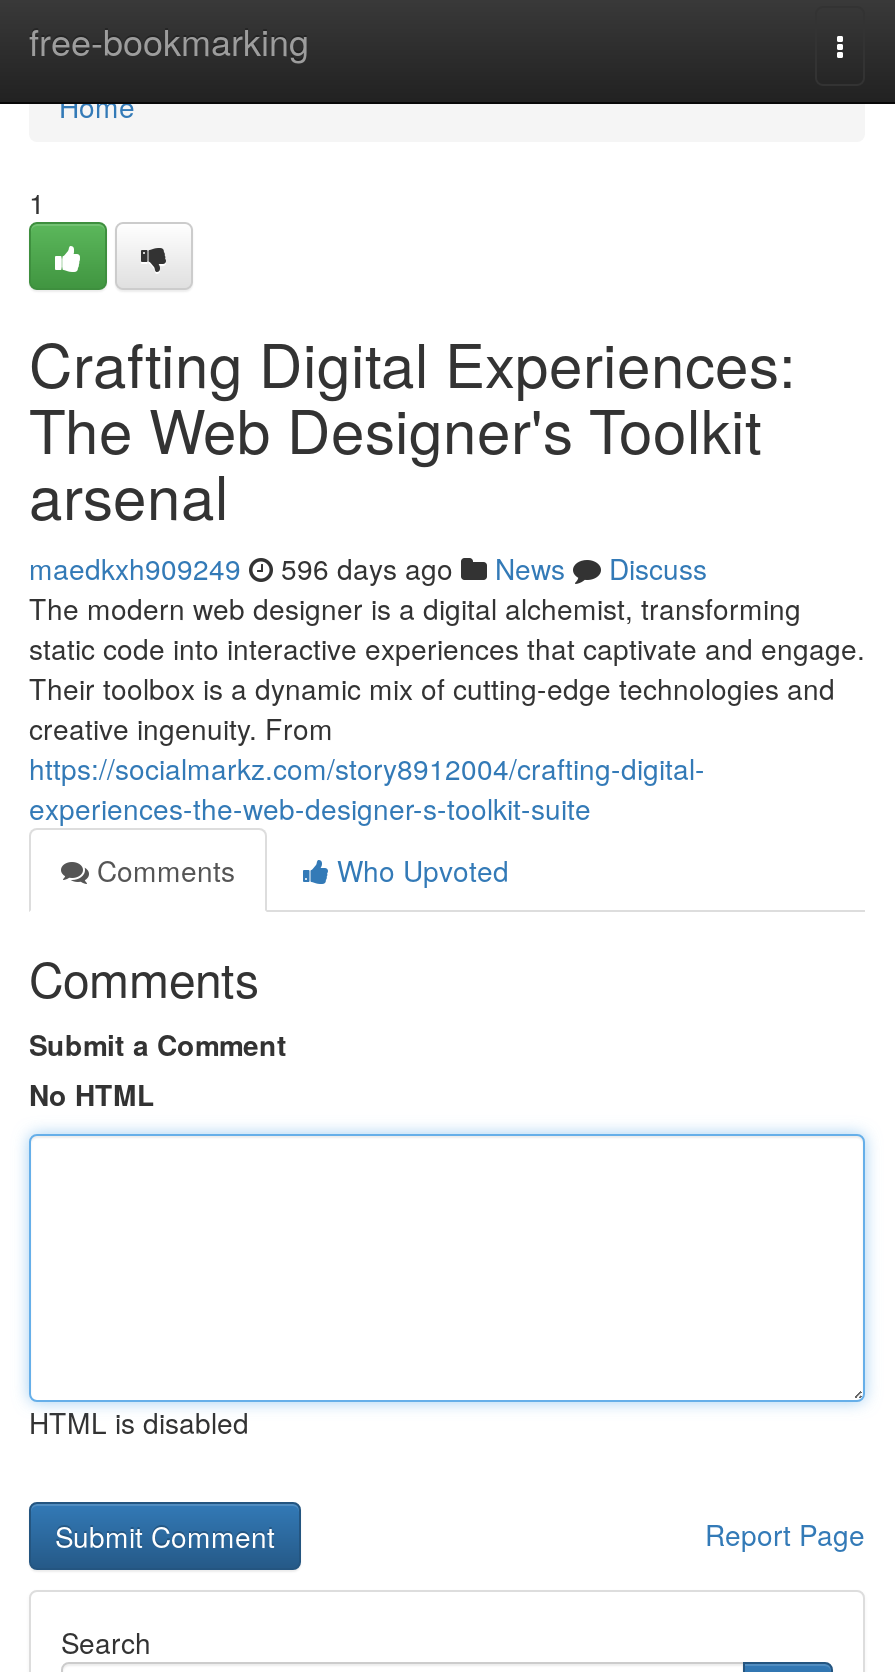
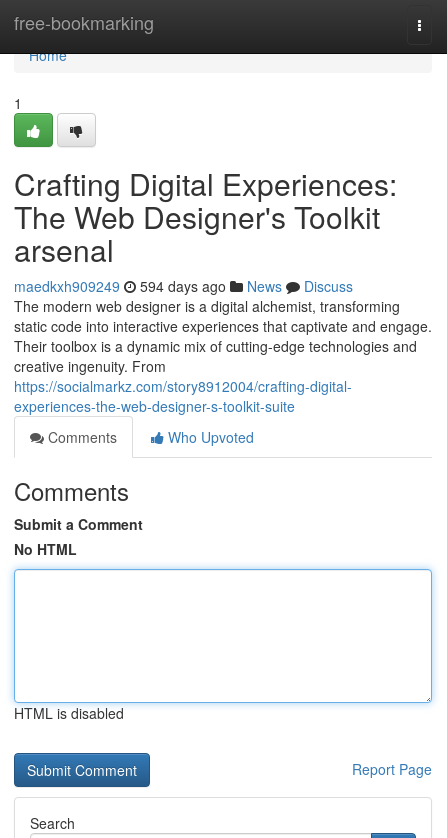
[29,548,707,588] maedkxh909249 596 days ago News Discuss -> [14,276,353,296] maedkxh909249 594 days ago News Discuss

